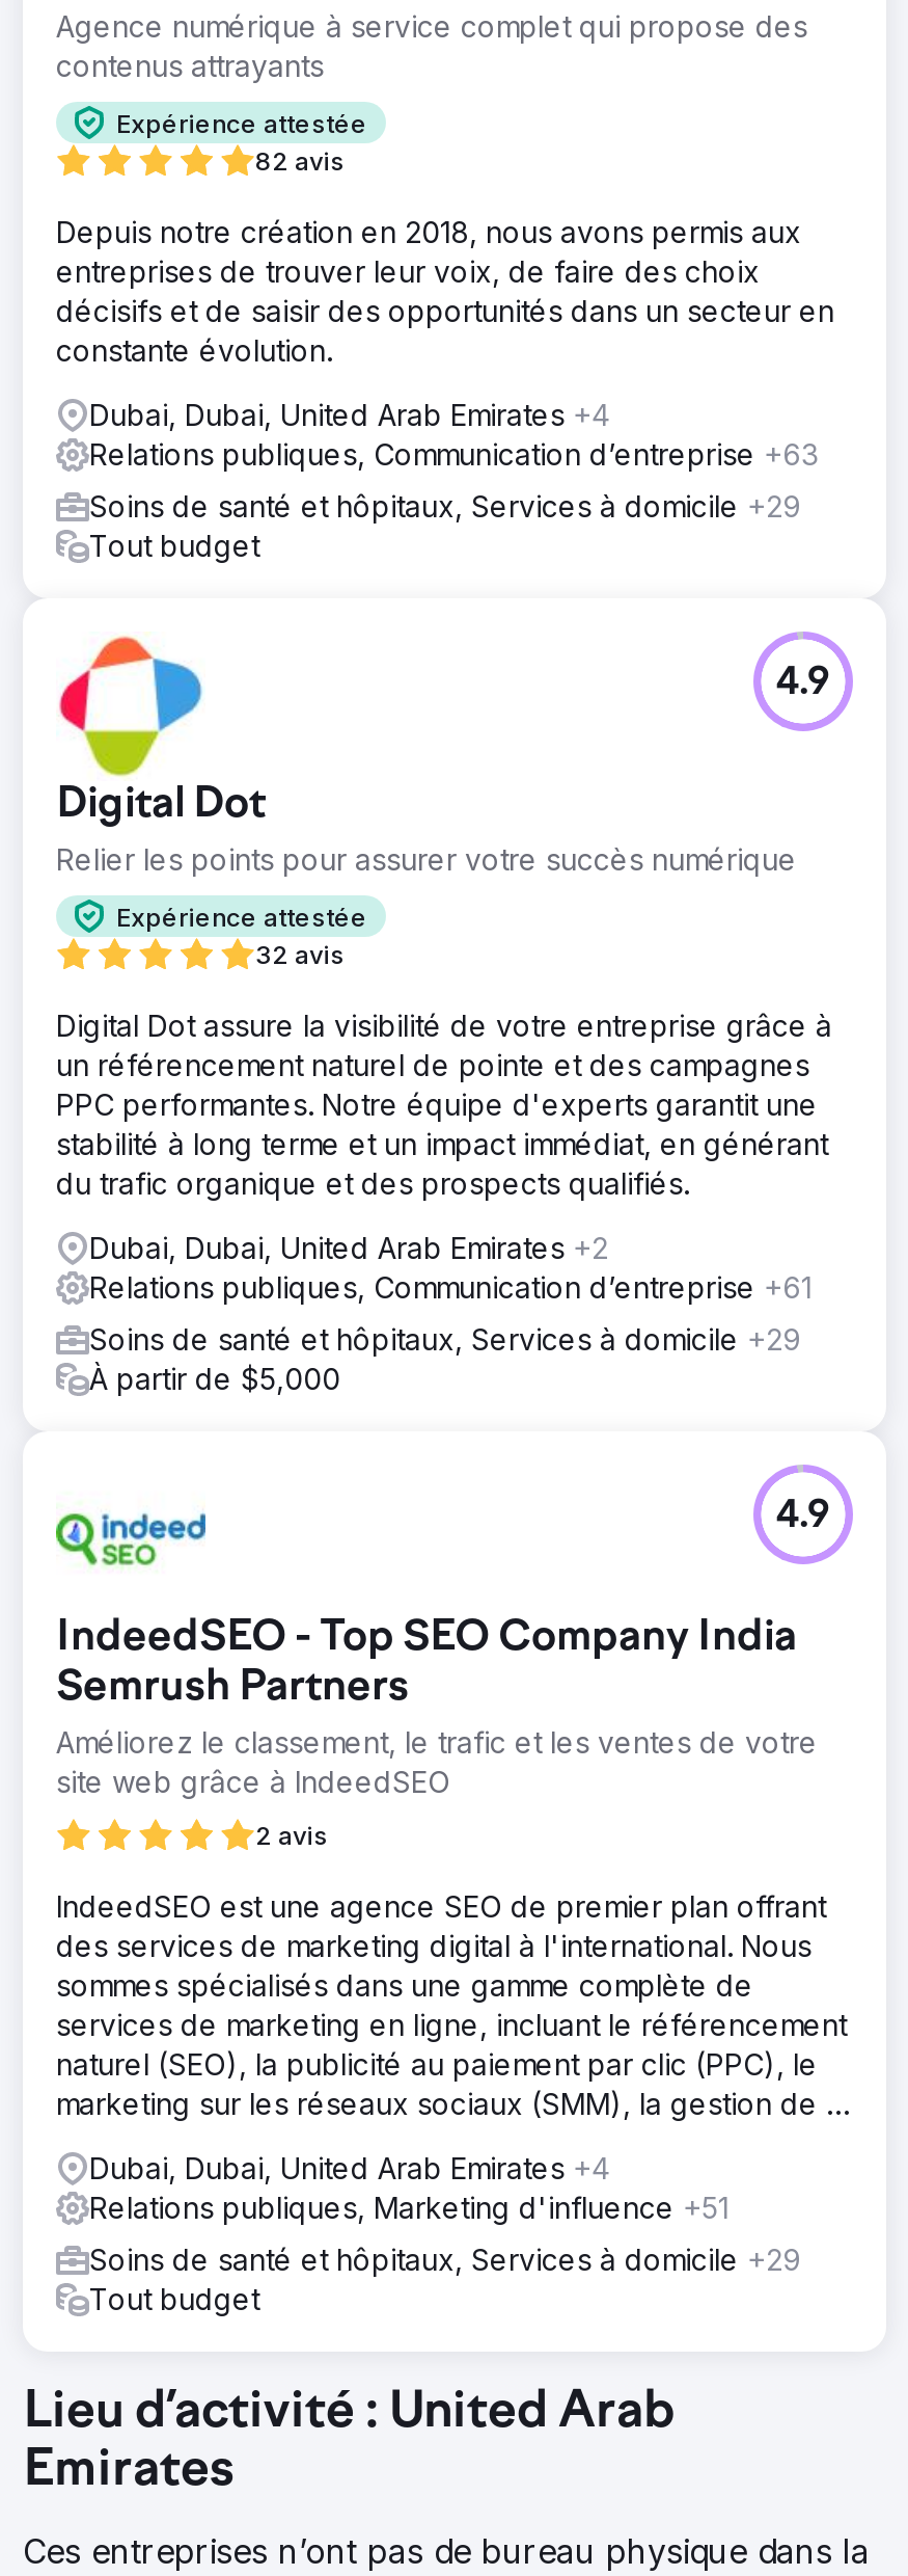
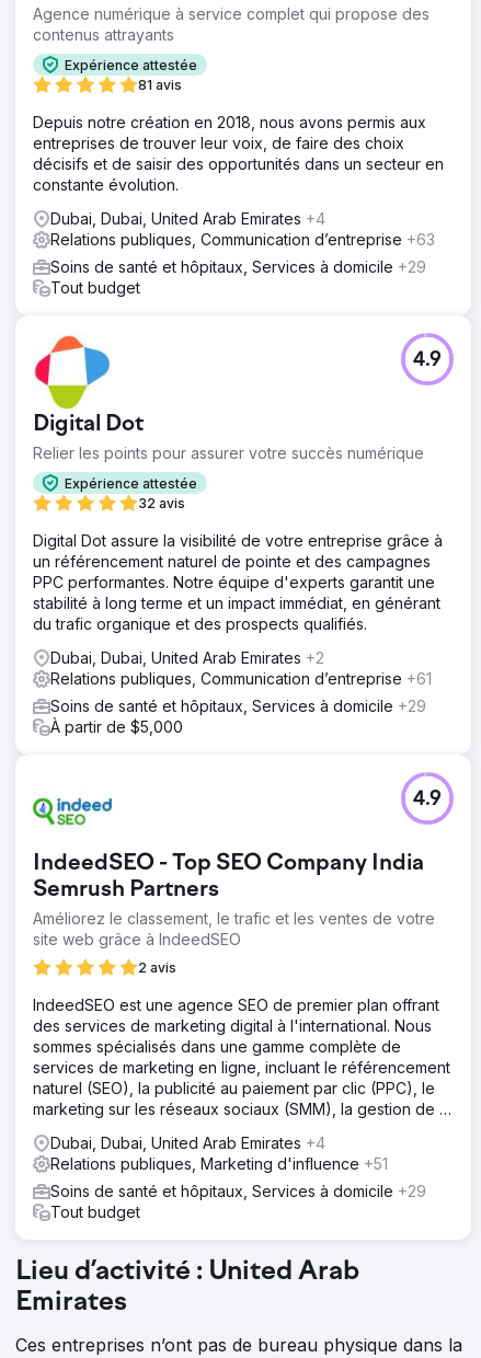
[255,145,345,177] 82 avis -> [138,77,182,93] 81 avis

